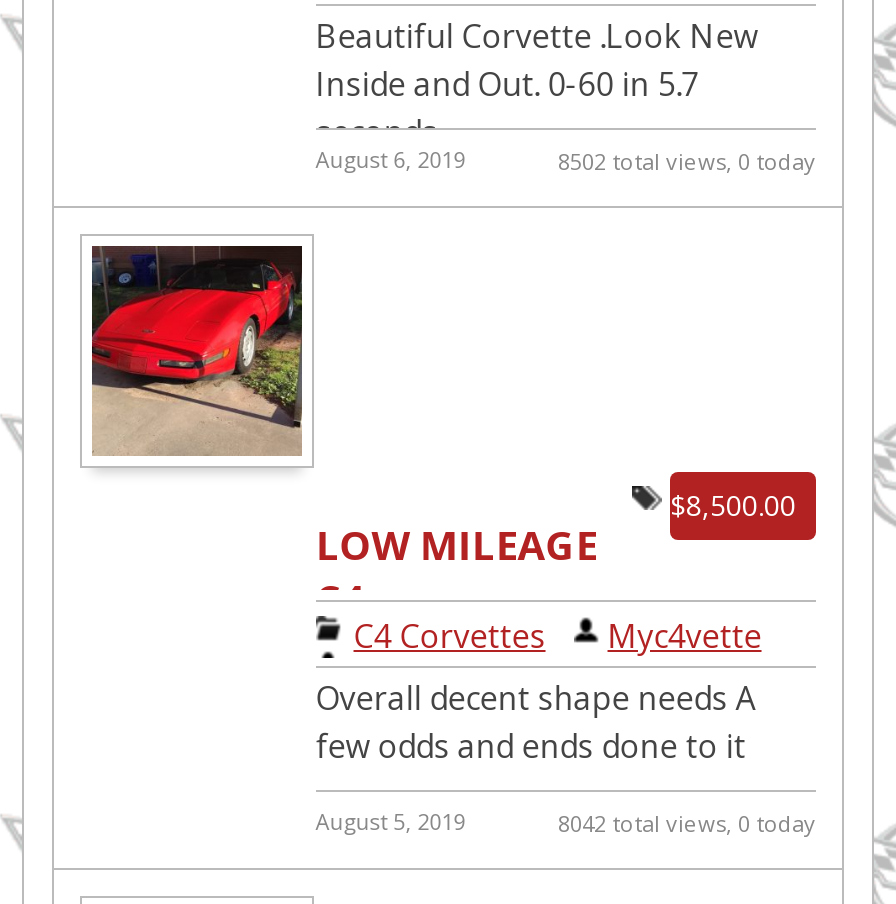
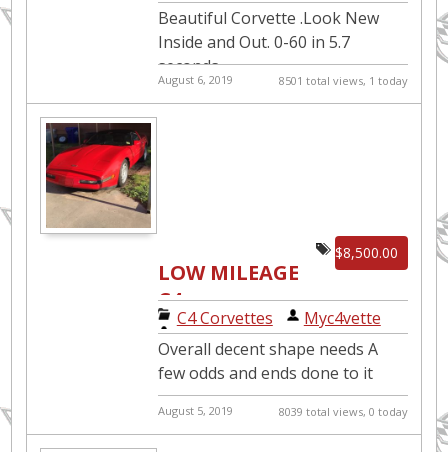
[558,146,816,176] 8502 total views, 0 today -> [279,73,408,88] 8501 total views, 1 today
[558,808,816,838] 8042 total views, 0 today -> [279,404,408,419] 8039 total views, 0 today

